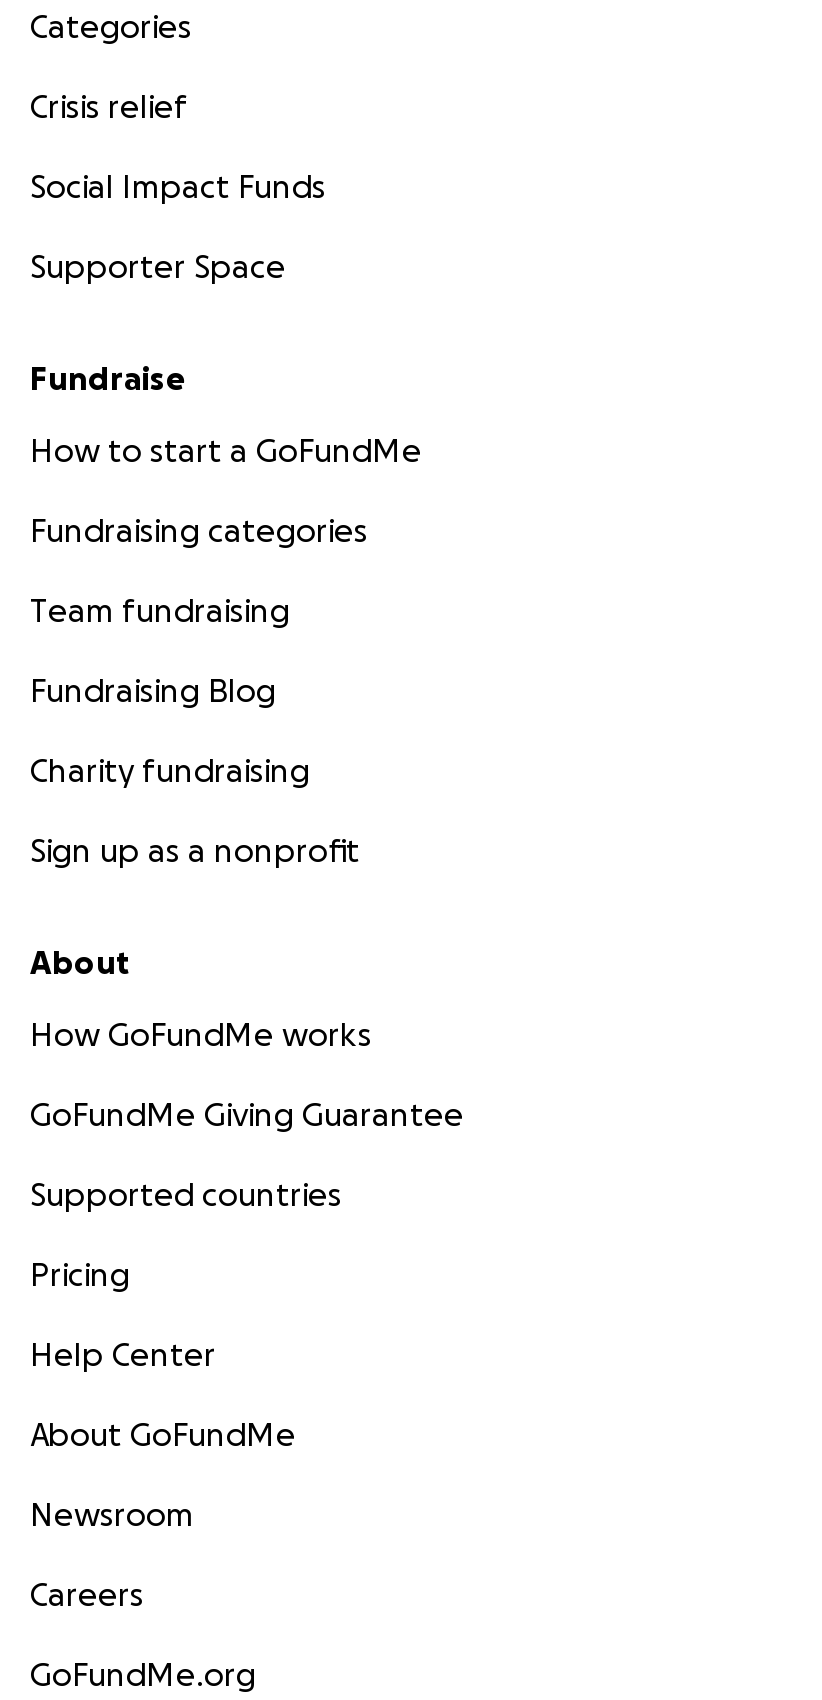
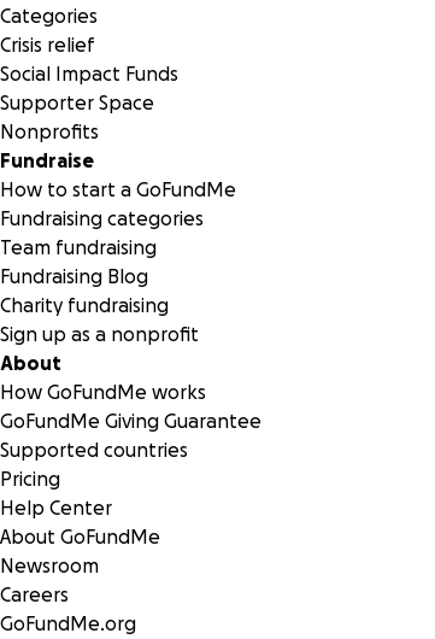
none -> [0,121,99,142] Nonprofits

